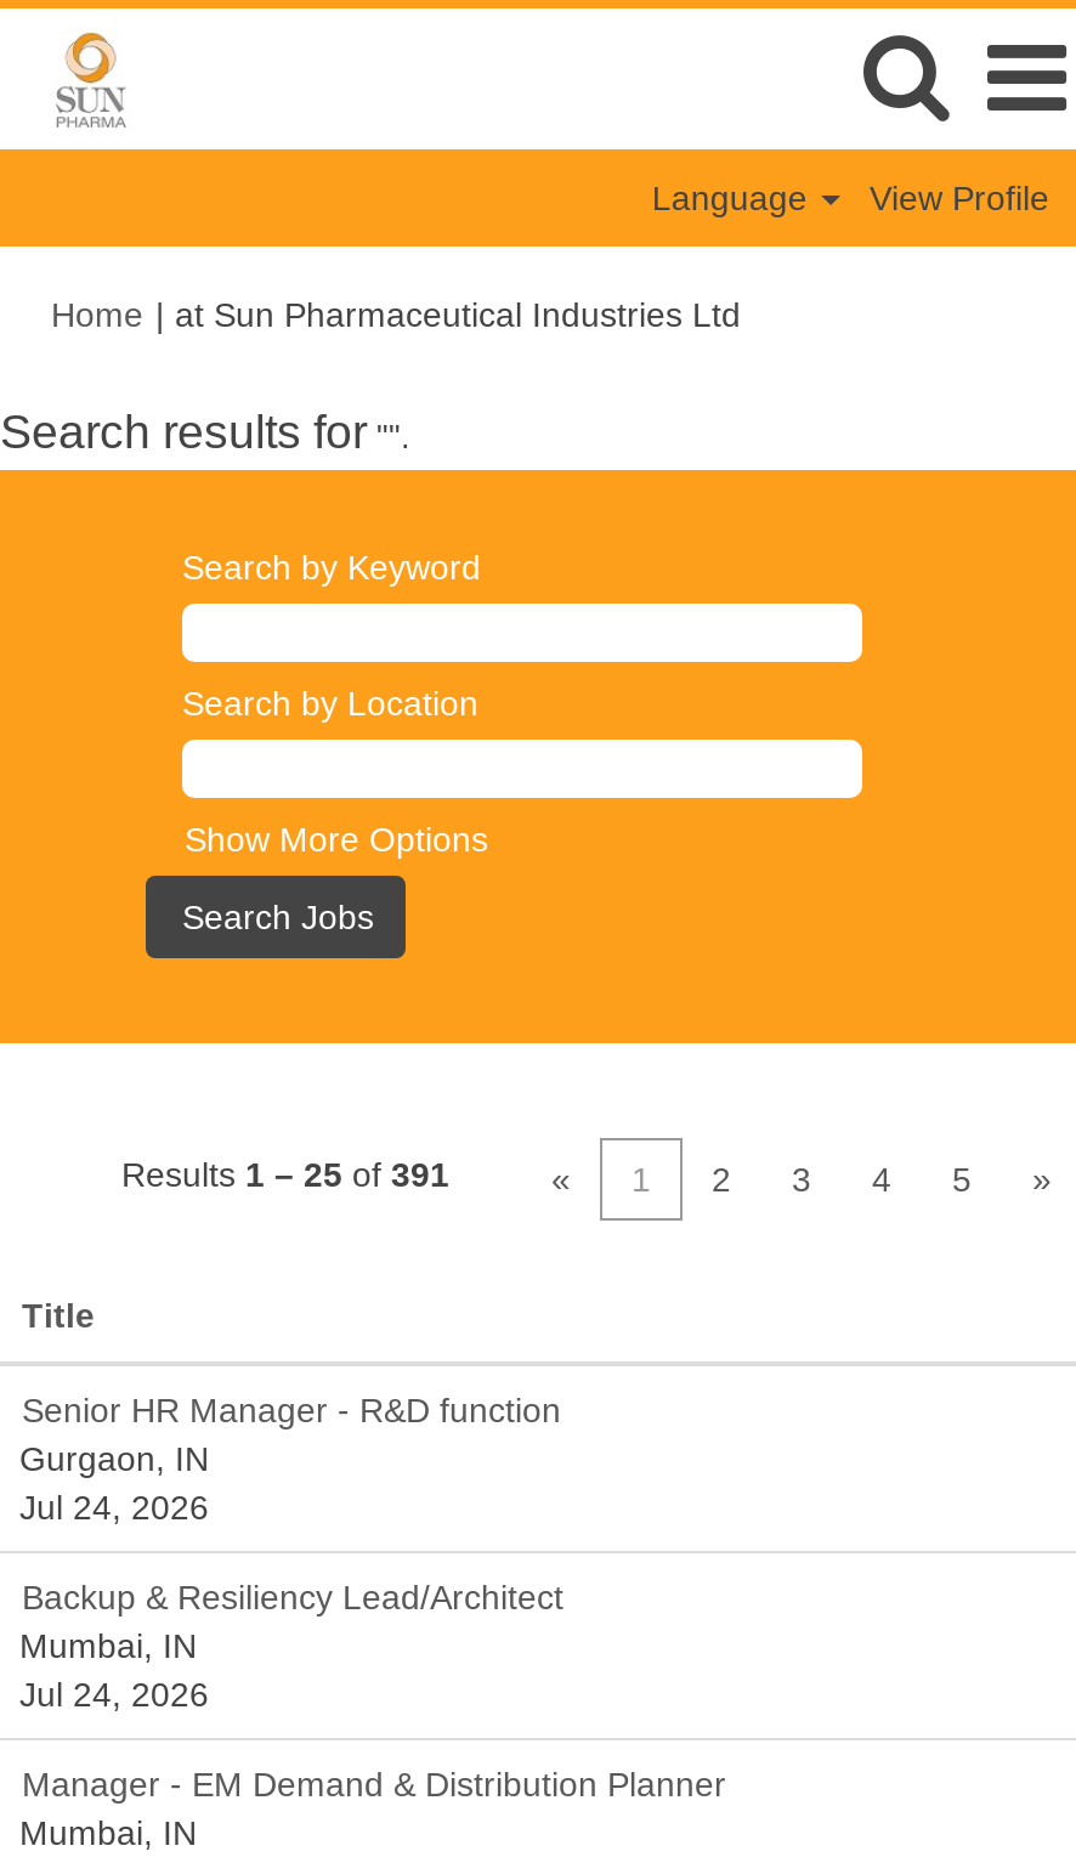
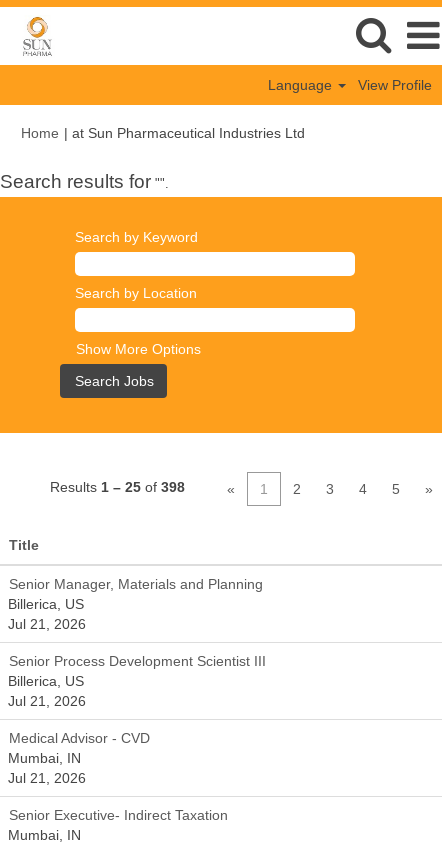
[121,1155,449,1194] Results 1 – 25 of 391 -> [50,479,185,495] Results 1 – 25 of 398
[19,1391,564,1617] Senior HR Manager - R&D function | Gurgaon, IN | Jul 24, 2026 | Backup & Resiliency Lead/Architect -> [8,576,266,746] Senior Manager, Materials and Planning | Billerica, US | Jul 21, 2026 | Senior Process Development Scientist III | Billerica, US | Jul 21, 2026 | Medical Advisor - CVD
[19,1675,209,1714] Jul 24, 2026 -> [8,770,86,786] Jul 21, 2026
[22,1765,726,1804] Manager - EM Demand & Distribution Planner -> [9,807,228,823] Senior Executive- Indirect Taxation

